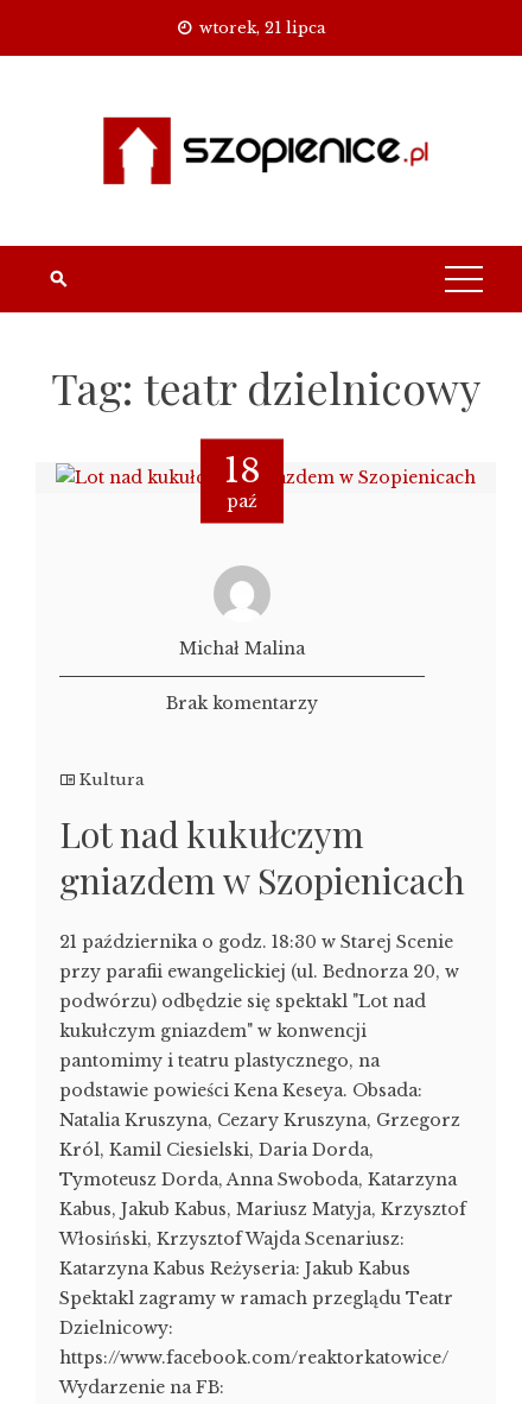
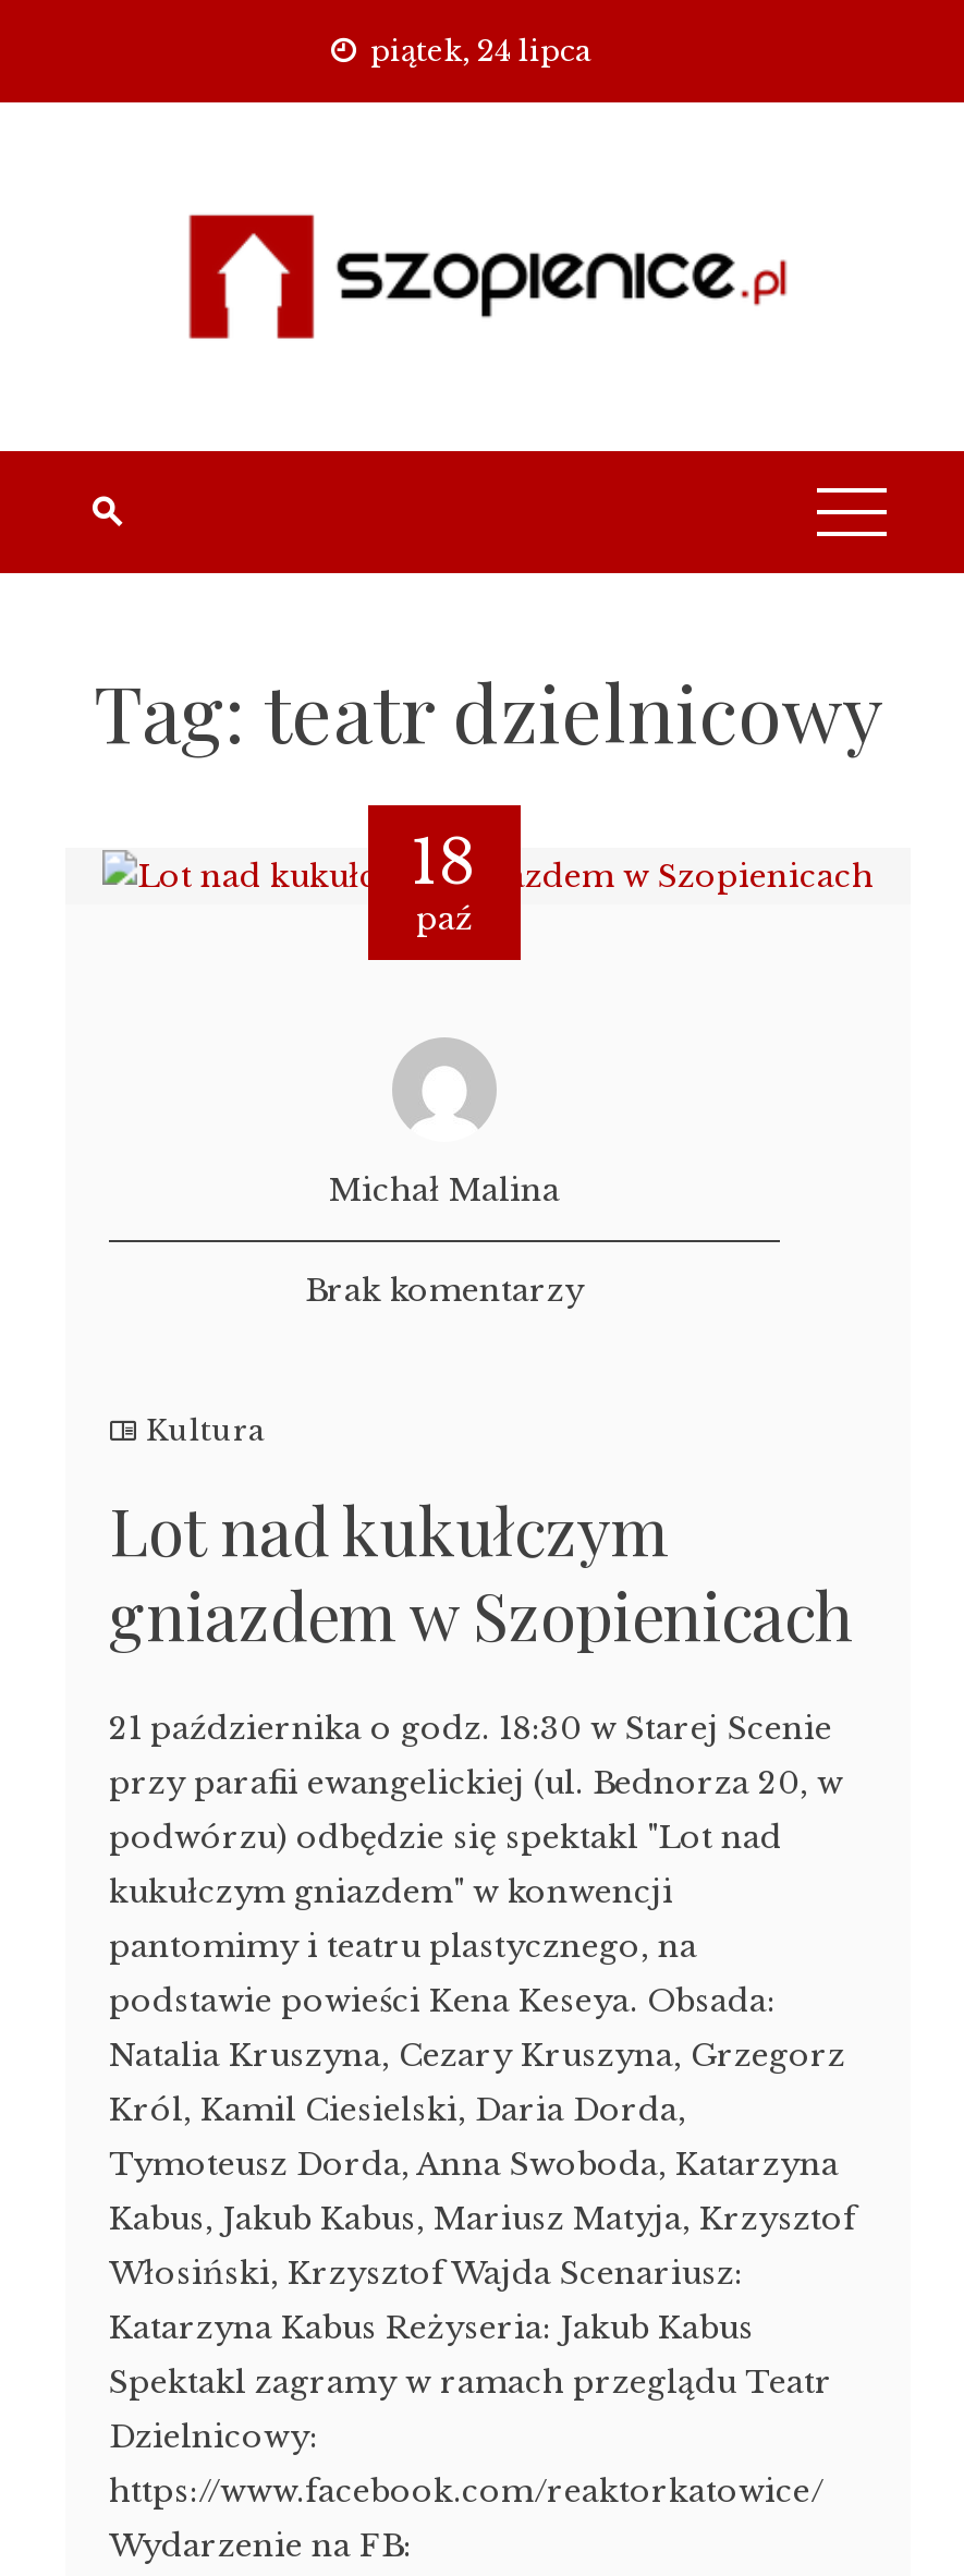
[199,18,326,38] wtorek, 21 lipca -> [370,33,593,70] piątek, 24 lipca

